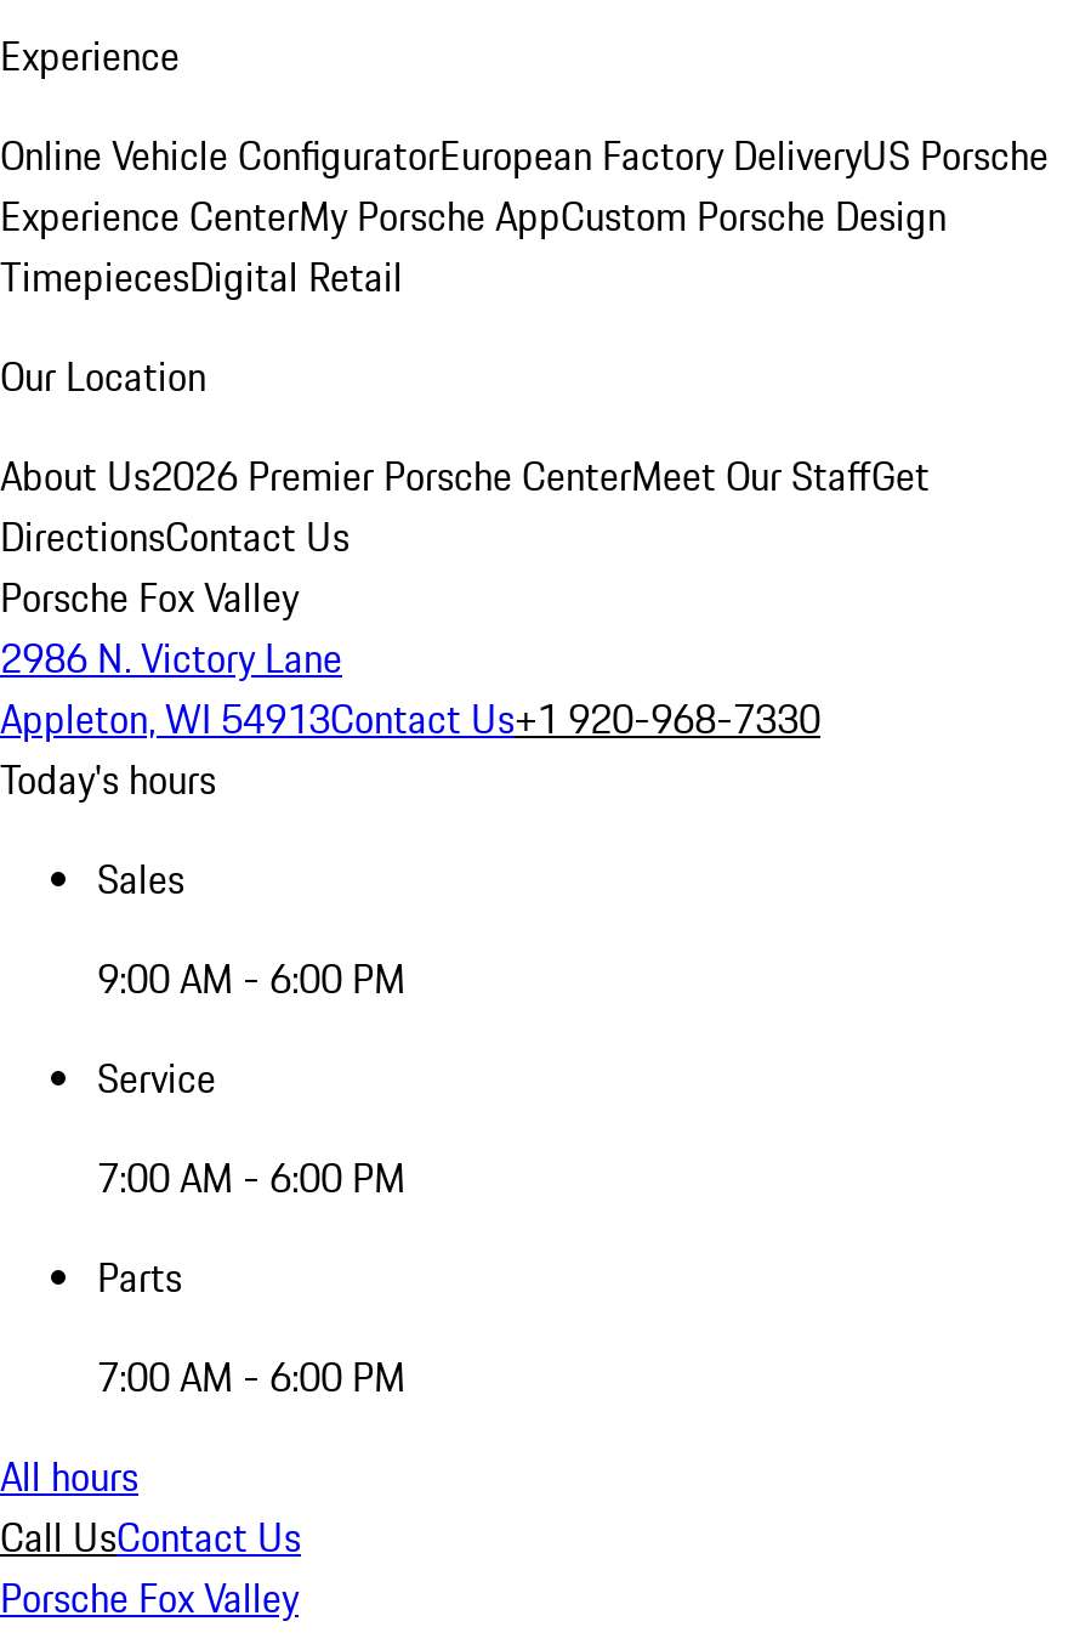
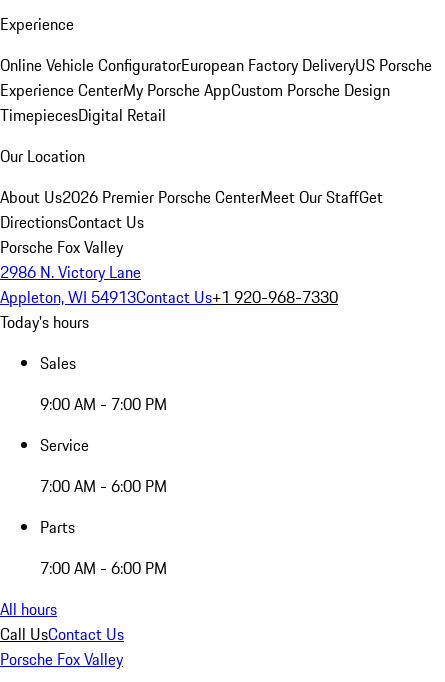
[97,949,405,1008] 9:00 AM - 6:00 PM -> [40,392,167,416] 9:00 AM - 7:00 PM

